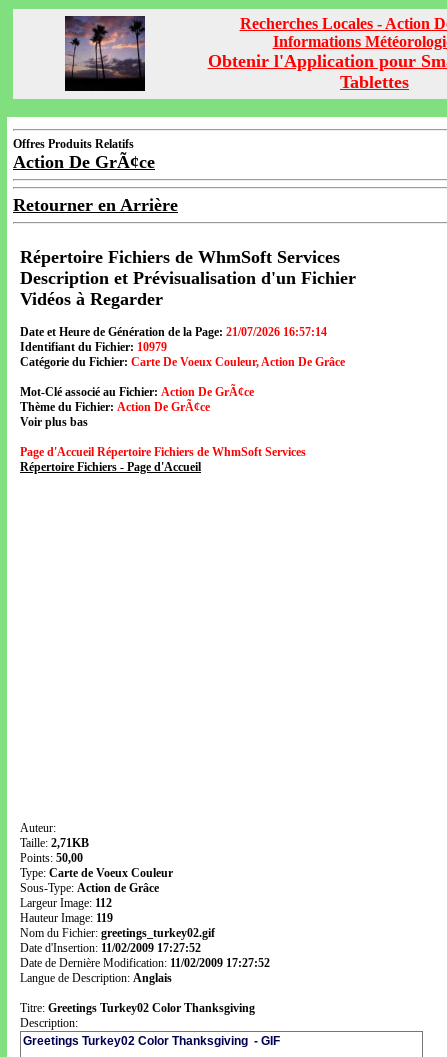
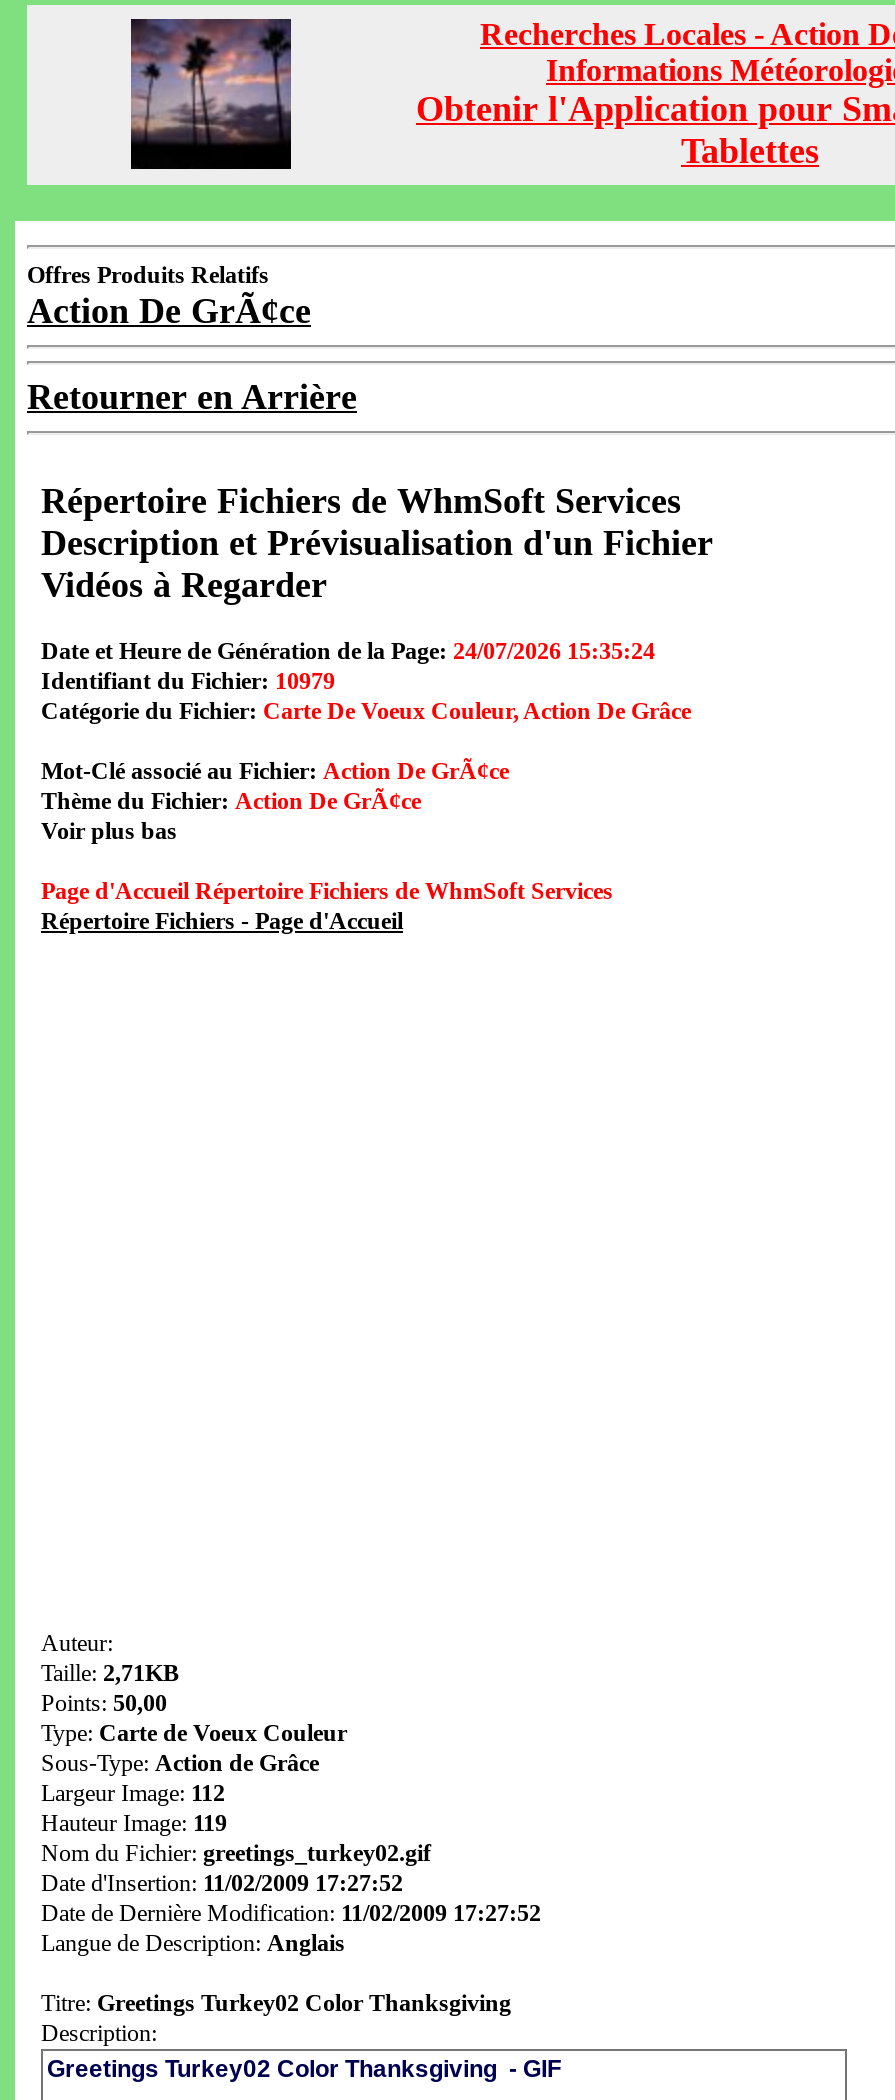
[20,325,327,339] Date et Heure de Génération de la Page: 21/07/2026 16:57:14 -> [41,637,655,665] Date et Heure de Génération de la Page: 24/07/2026 15:35:24

